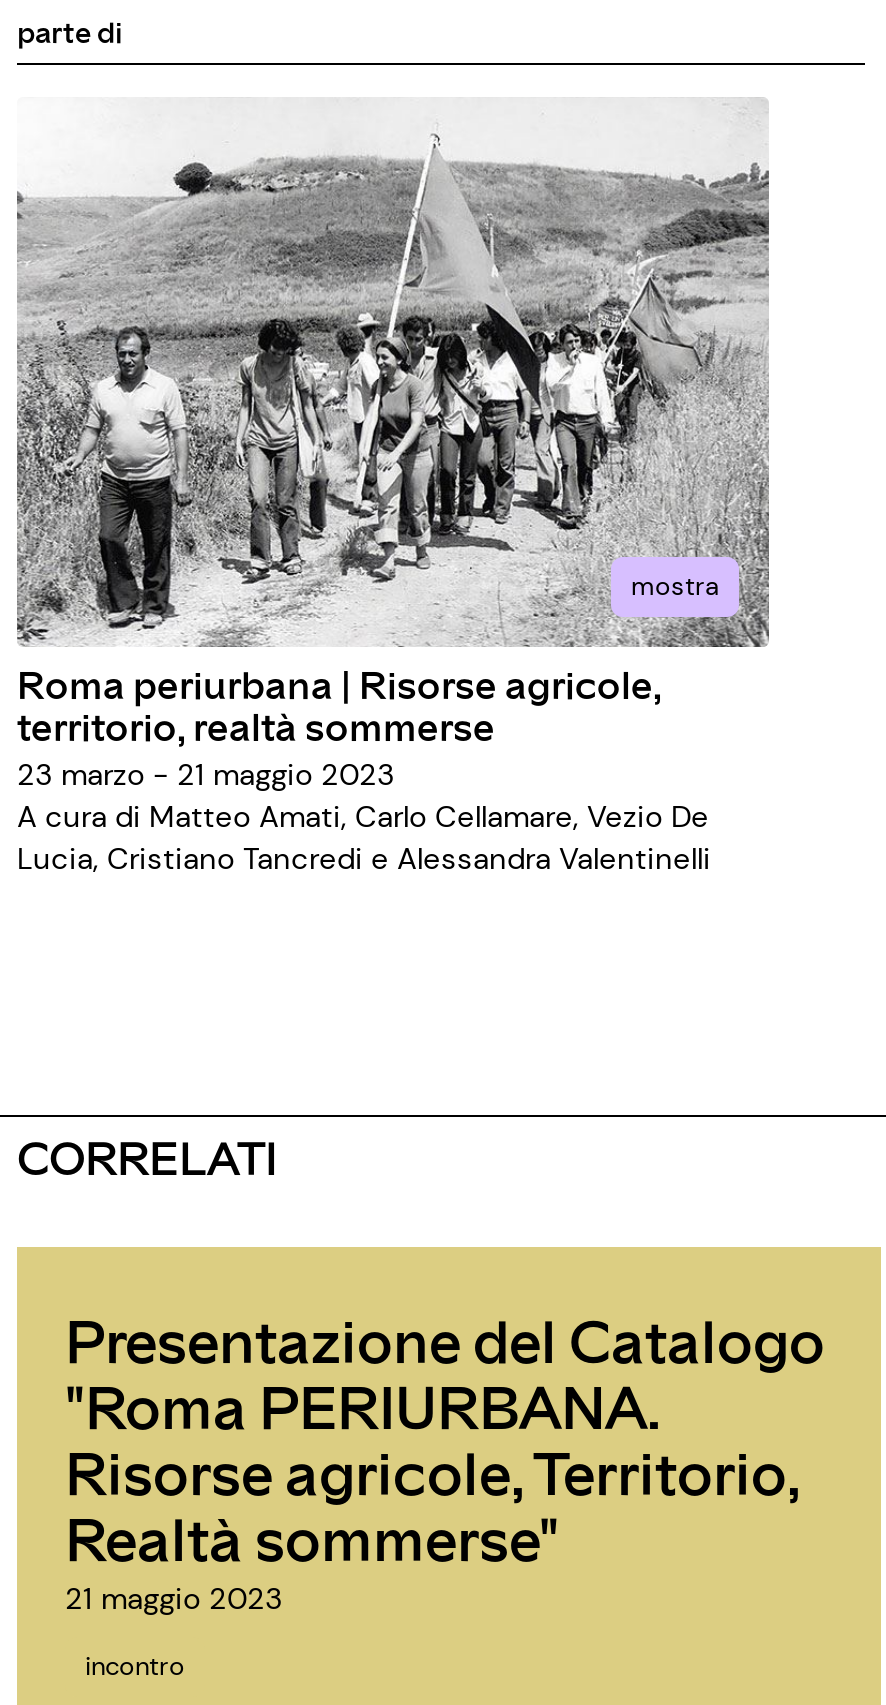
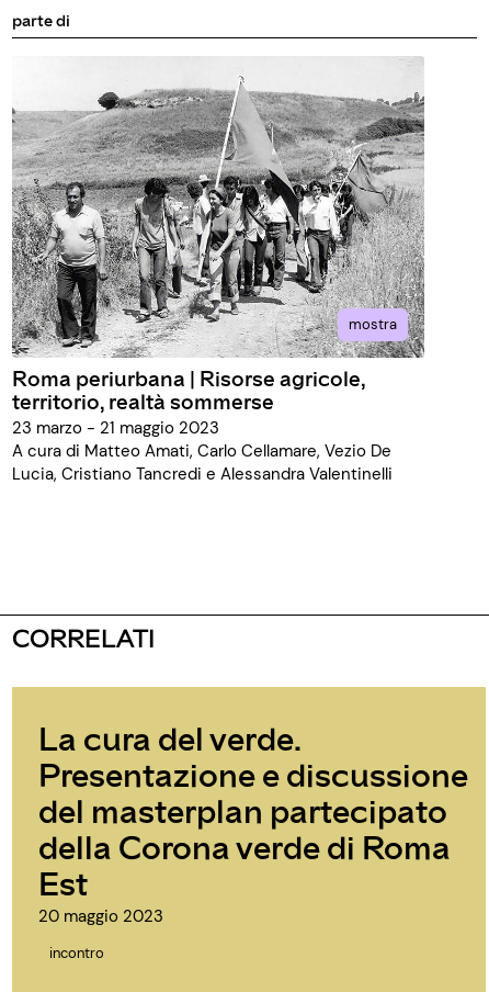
[65,1302,825,1618] Presentazione del Catalogo | "Roma PERIURBANA. | Risorse agricole, Territorio, | Realtà sommerse" | 21 maggio 2023 -> [38,717,468,927] La cura del verde. | Presentazione e discussione | del masterplan partecipato | della Corona verde di Roma | Est | 20 maggio 2023

